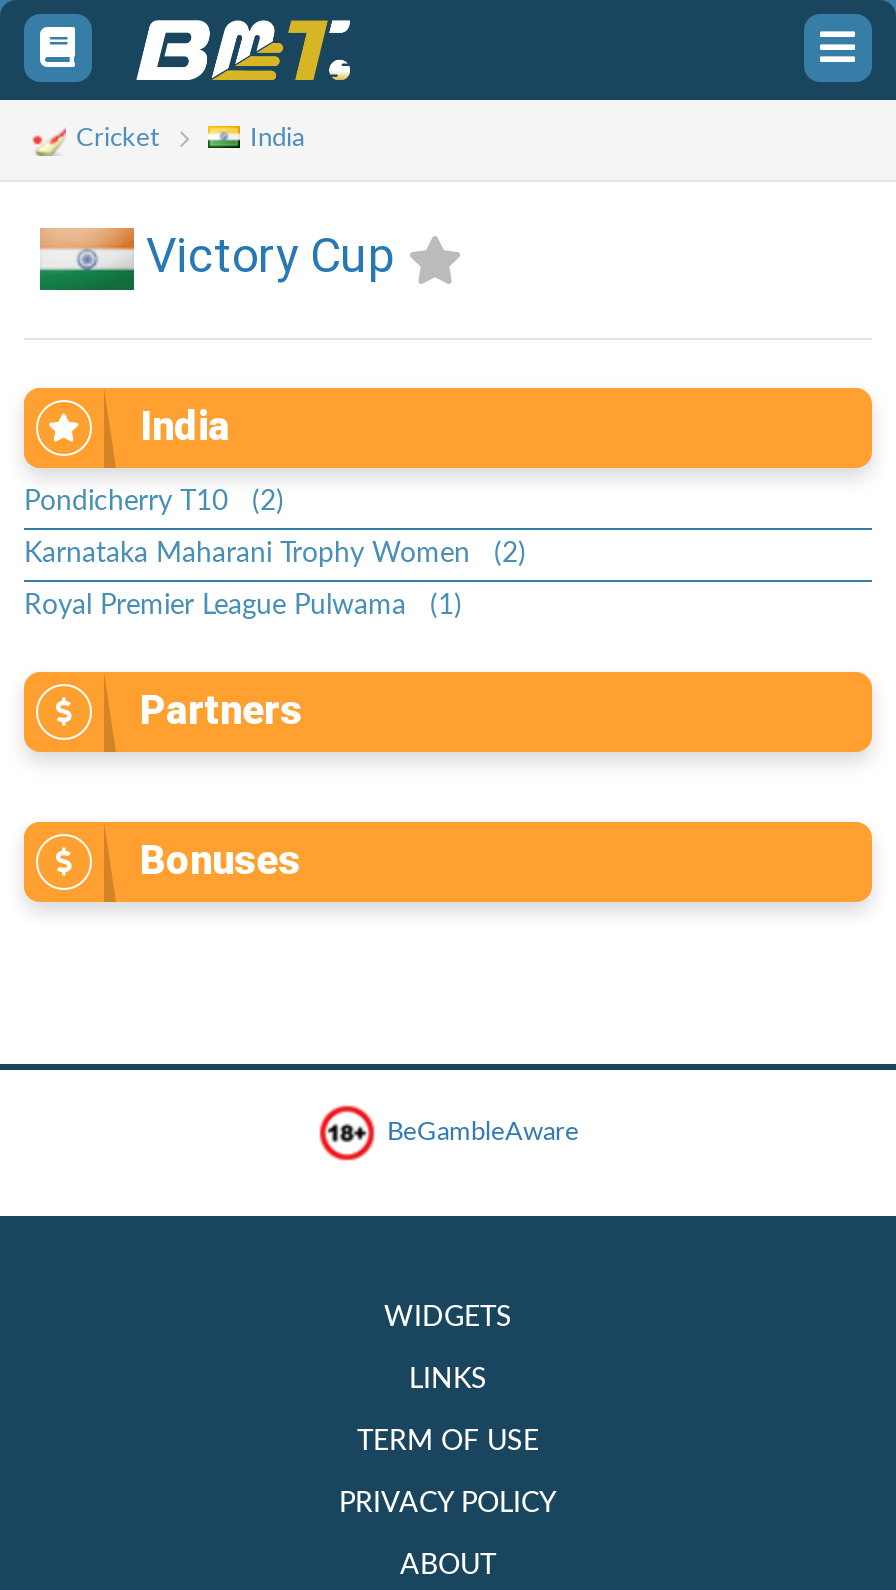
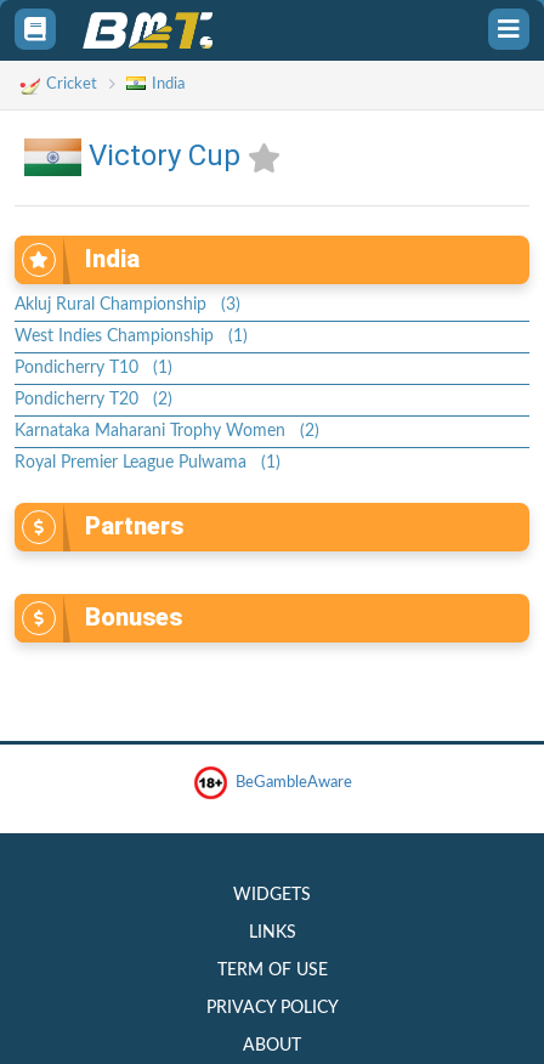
[24,488,284,516] Pondicherry T10 (2) -> [15,296,248,408] Akluj Rural Championship (3) | West Indies Championship (1) | Pondicherry T10 (1) | Pondicherry T20 (2)

